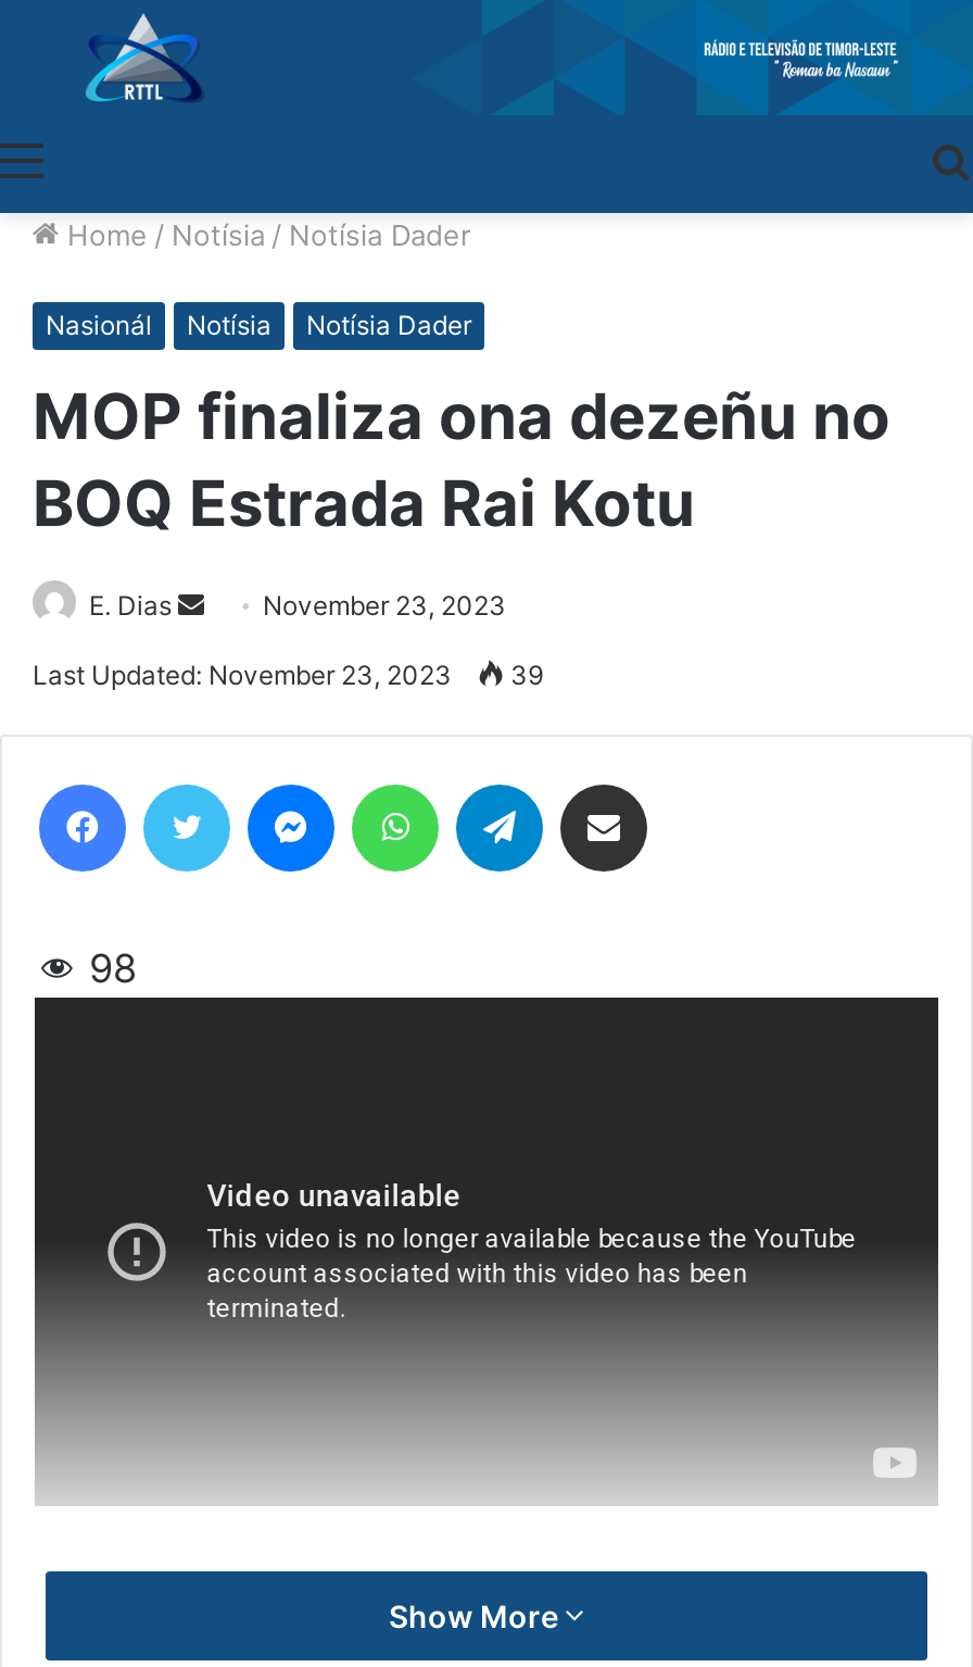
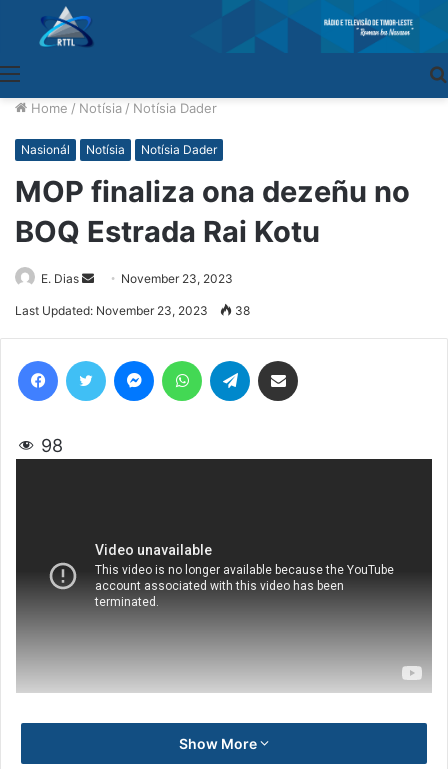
[33,659,543,691] Last Updated: November 23, 2023 39 -> [15,303,250,318] Last Updated: November 23, 2023 38

